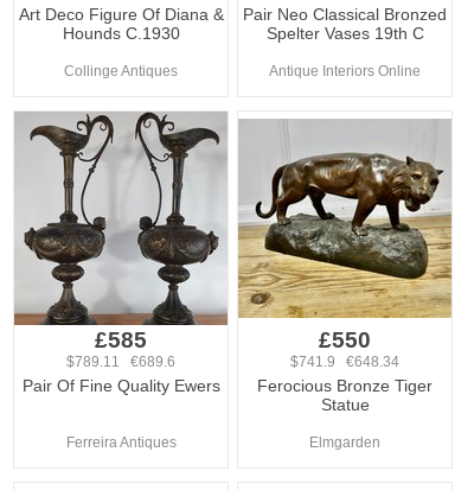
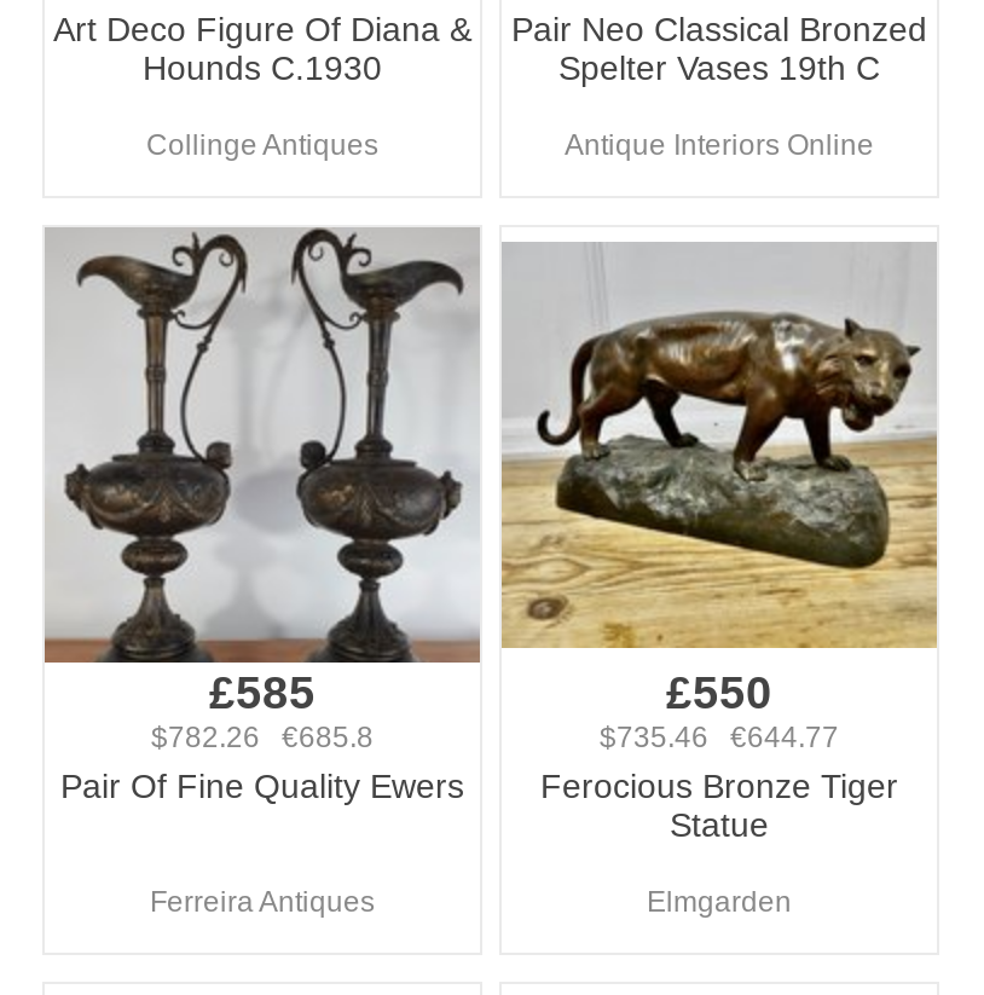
[66,354,175,370] $789.11 €689.6 -> [151,721,374,754] $782.26 €685.8
[290,354,399,370] $741.9 €648.34 -> [600,721,839,754] $735.46 €644.77

